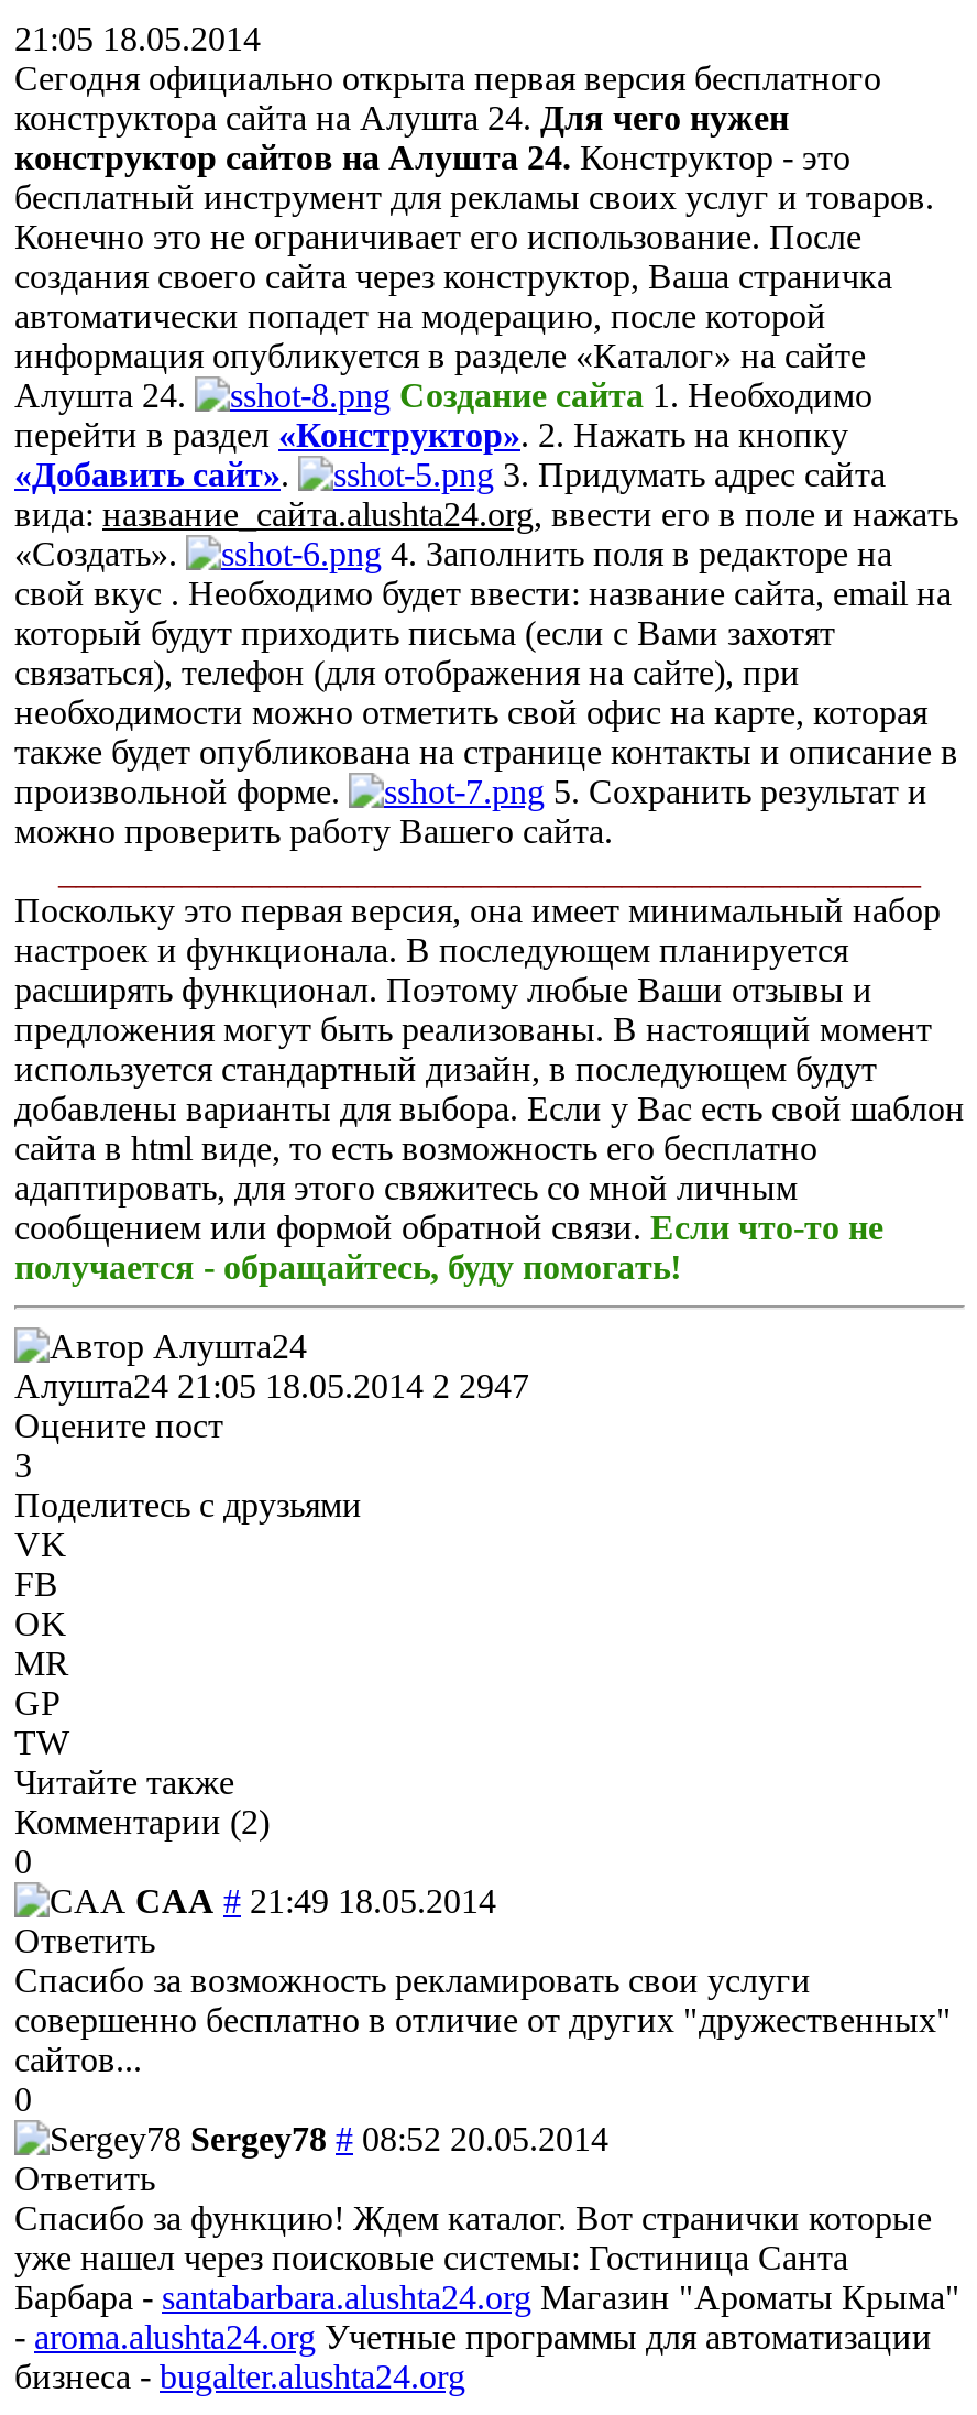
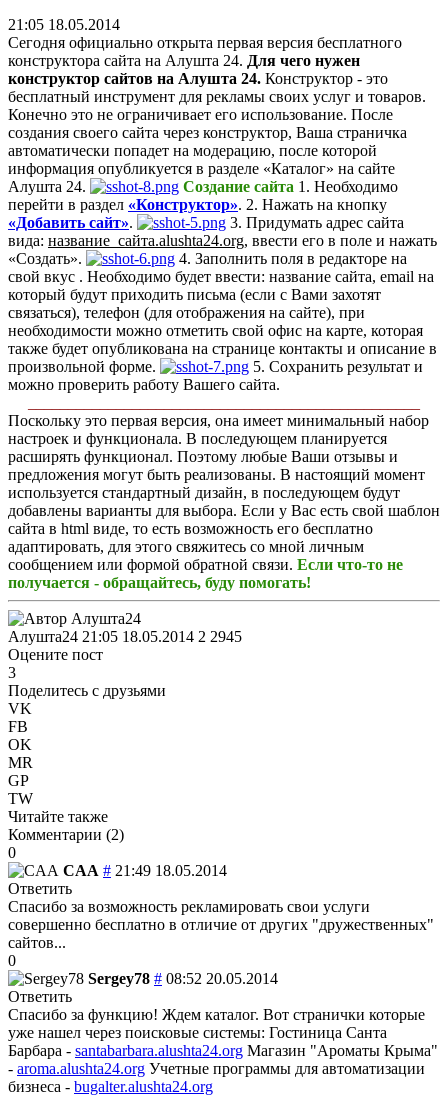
[14,1367,529,1404] Алушта24 21:05 18.05.2014 2 2947 -> [8,628,242,645] Алушта24 21:05 18.05.2014 2 2945

